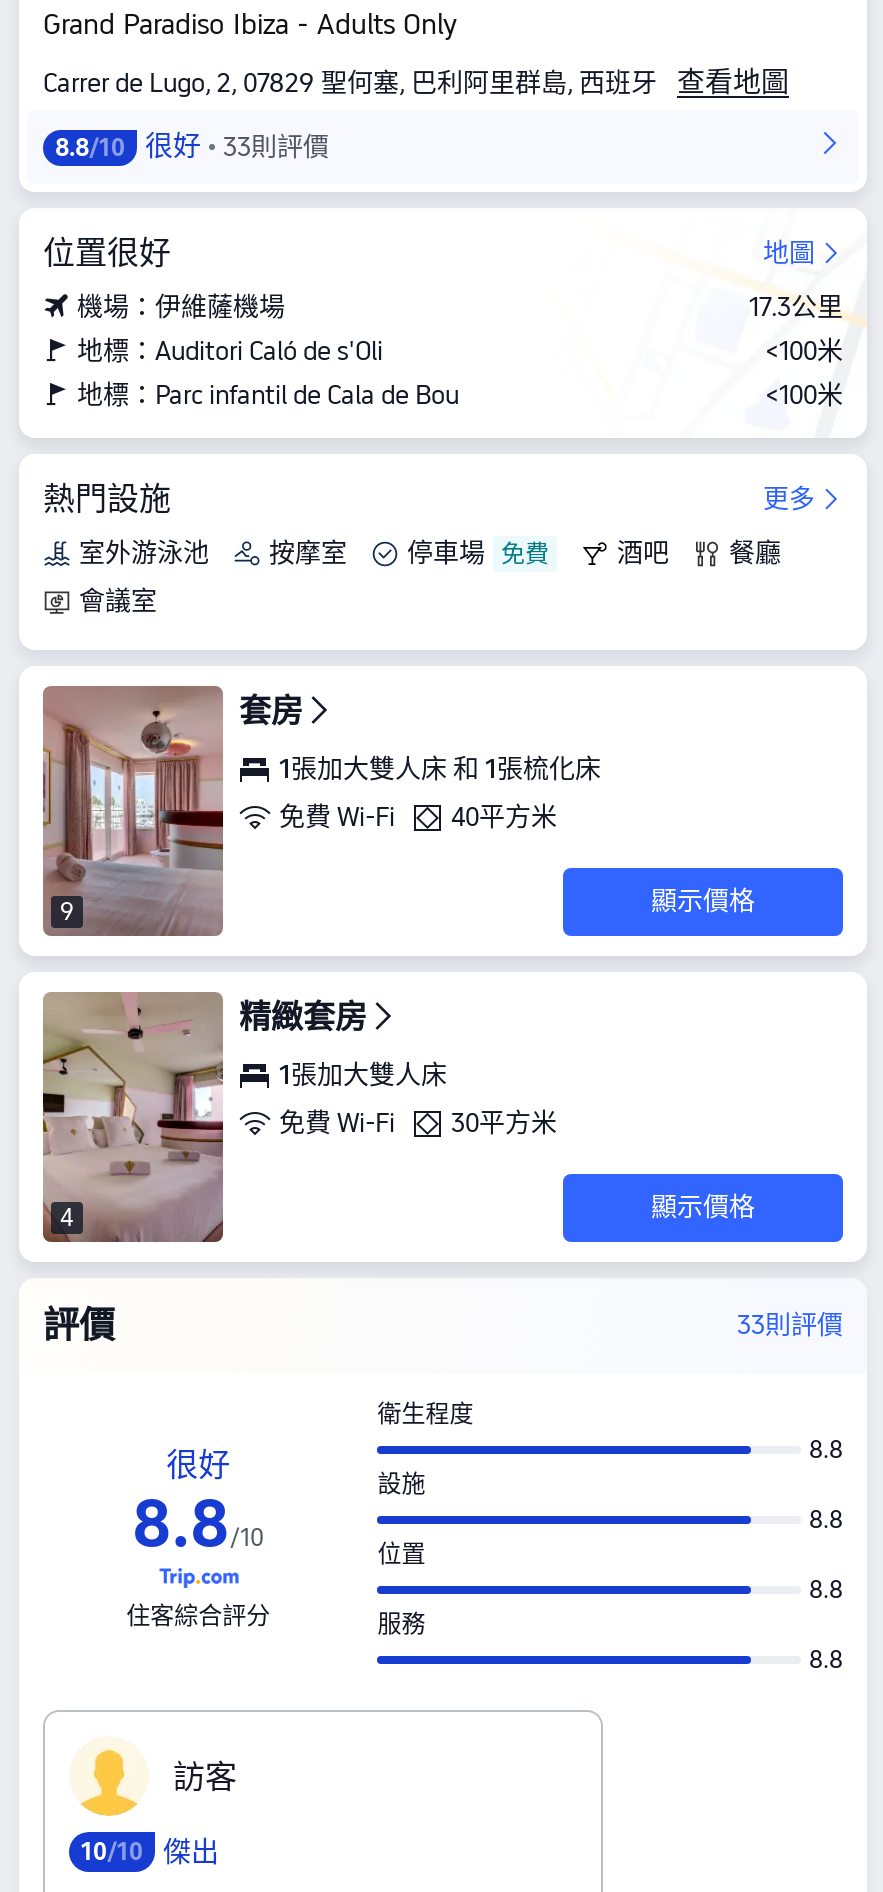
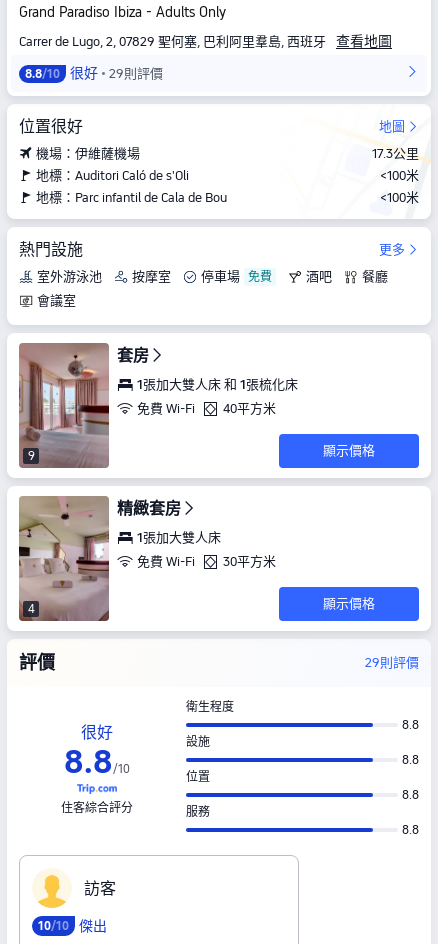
[43,68,657,98] Carrer de Lugo, 2, 07829 聖何塞, 巴利阿里群島, 西班牙 -> [19,34,326,49] Carrer de Lugo, 2, 07829 聖何塞, 巴利阿里羣島, 西班牙
[55,130,329,162] 8.8/10 很好 33則評價 -> [25,65,163,81] 8.8/10 很好 29則評價
[737,1310,843,1340] 33則評價 -> [365,655,419,670] 29則評價

